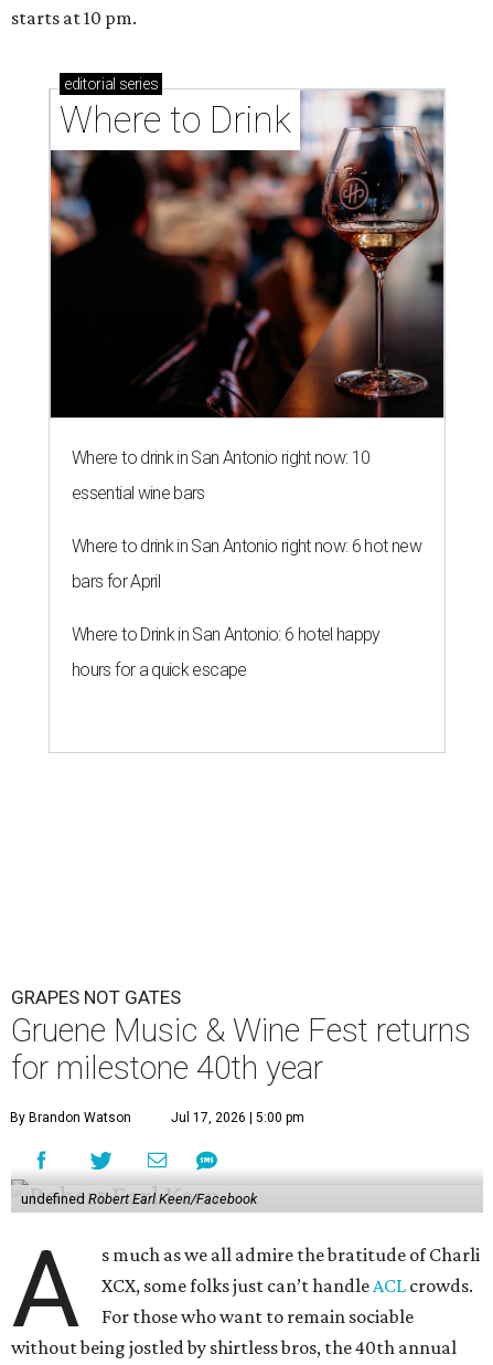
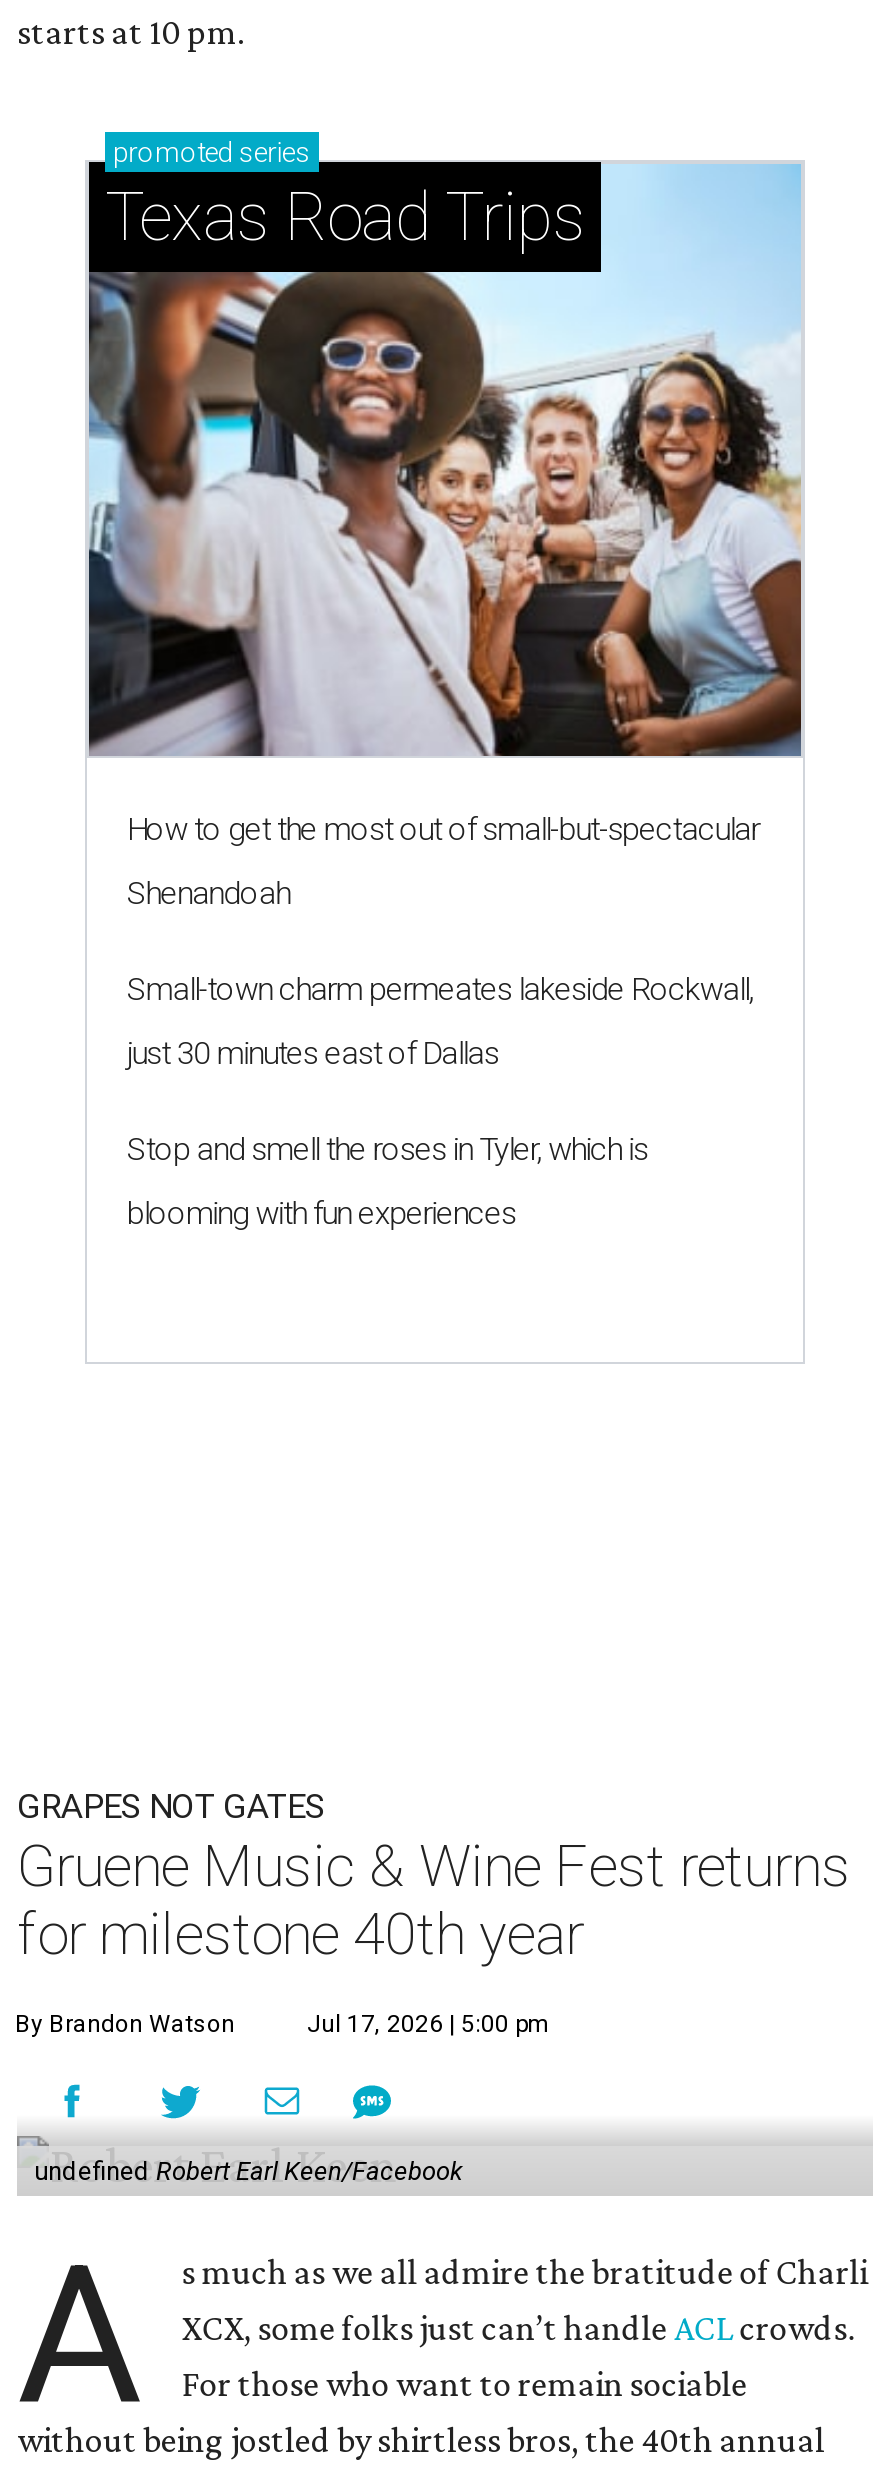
[50,75,444,419] [image] | editorial series | Where to Drink -> [87,136,803,758] [image] | promoted series | Texas Road Trips
[72,447,370,468] Where to drink in San Antonio right now: 10 -> [127,810,760,848] How to get the most out of small-but-spectacular
[72,483,205,504] essential wine bars -> [127,874,290,912] Shenandoah
[72,536,421,557] Where to drink in San Antonio right now: 6 hot new -> [127,970,753,1008] Small-town charm permeates lakeside Rockwall,
[72,571,160,592] bars for April -> [127,1034,499,1072] just 30 minutes east of Dallas
[72,624,380,645] Where to Drink in San Antonio: 6 hotel happy -> [127,1130,648,1168] Stop and smell the roses in Tyler, which is
[72,660,247,681] hours for a quick escape -> [127,1194,516,1232] blooming with fun experiences

